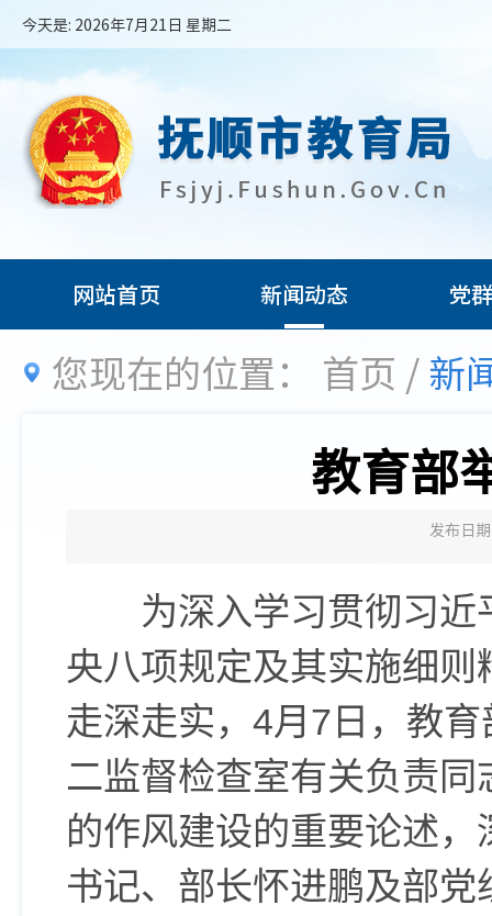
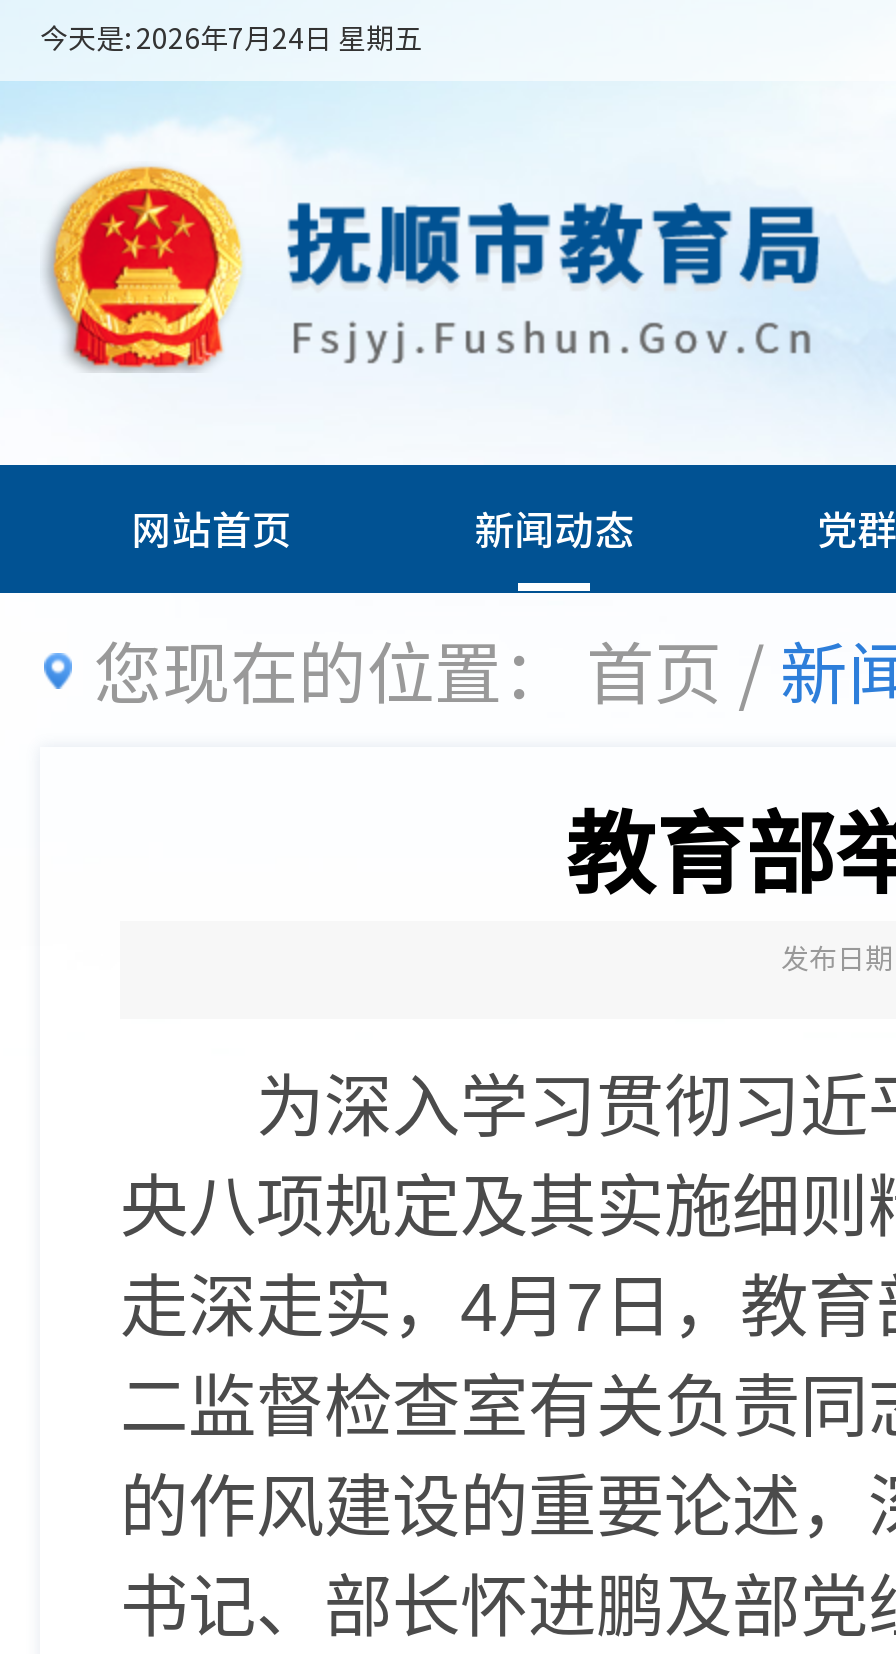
[22,13,232,35] 今天是: 2026年7月21日 星期二 -> [40,17,422,57] 今天是: 2026年7月24日 星期五

